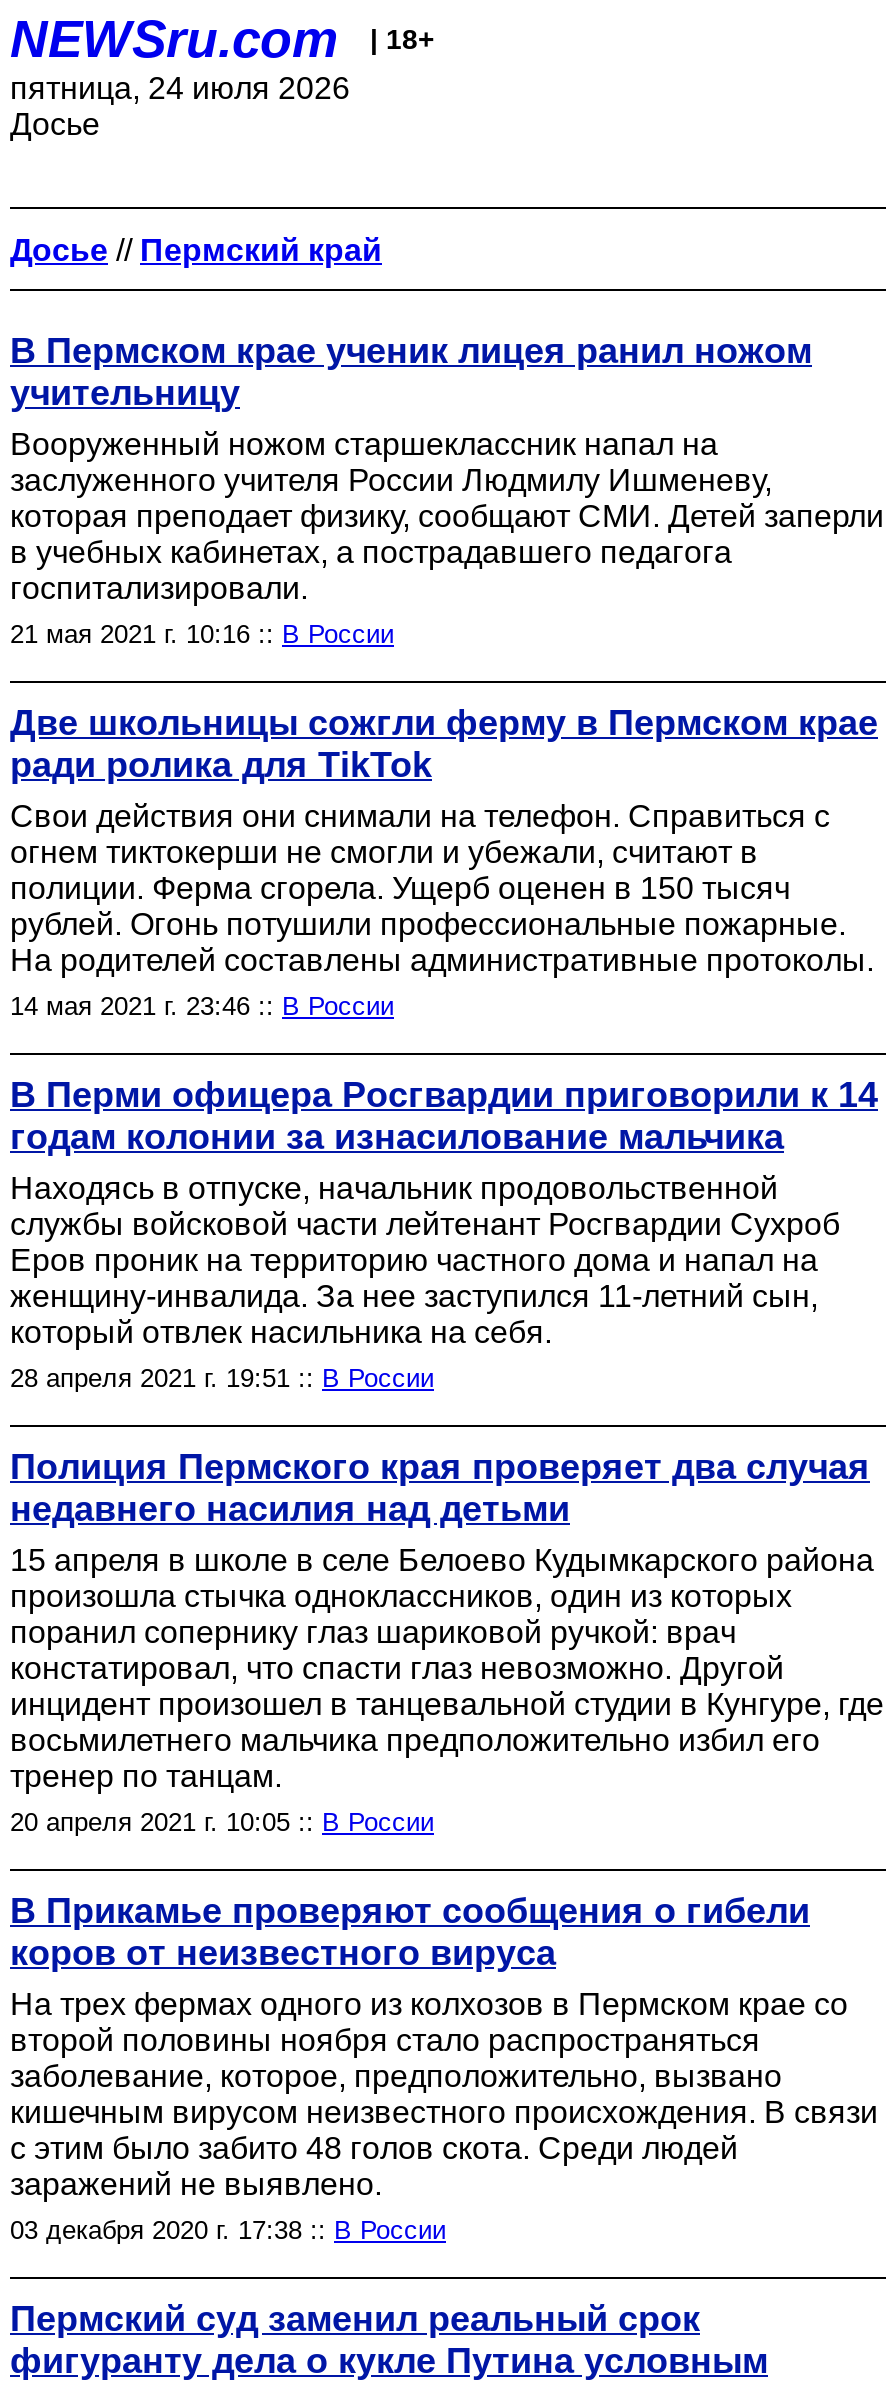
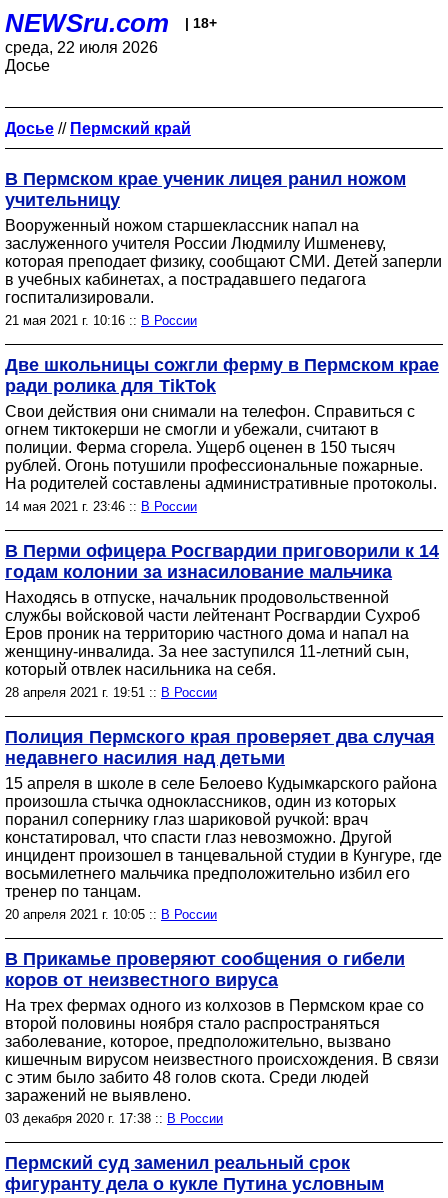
[10,71,350,105] пятница, 24 июля 2026 -> [5,39,158,56] среда, 22 июля 2026

